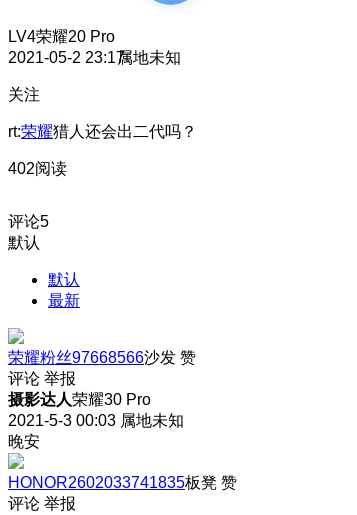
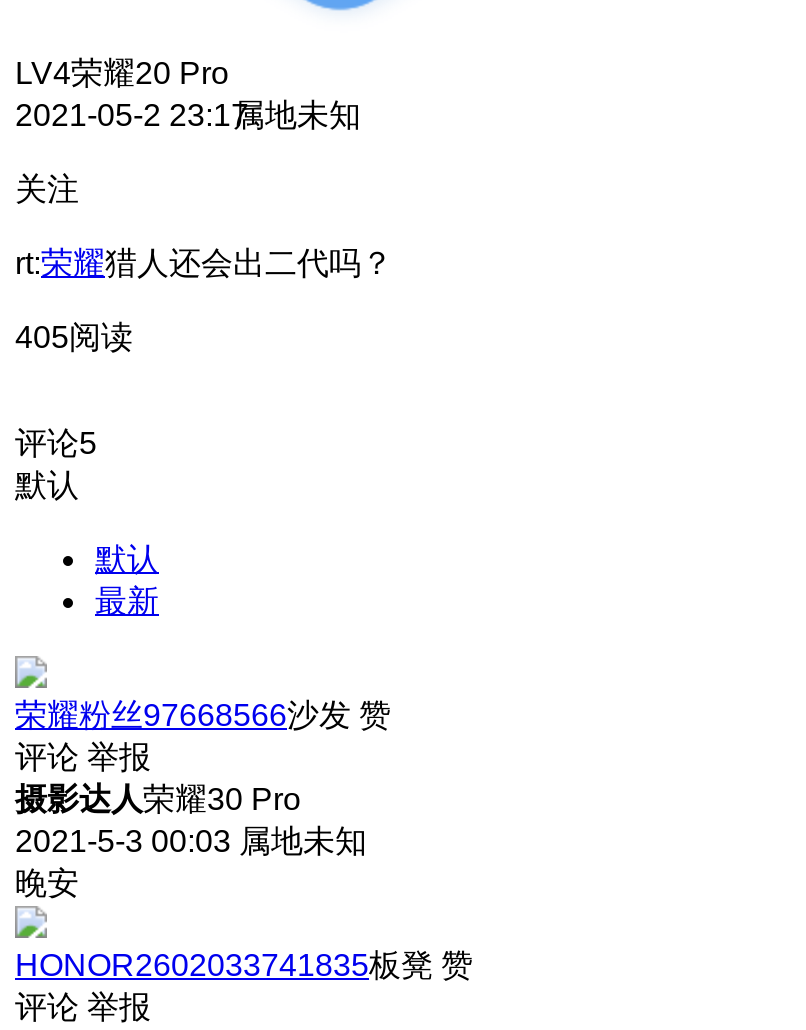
[8,160,67,177] 402阅读 -> [15,320,133,354] 405阅读

